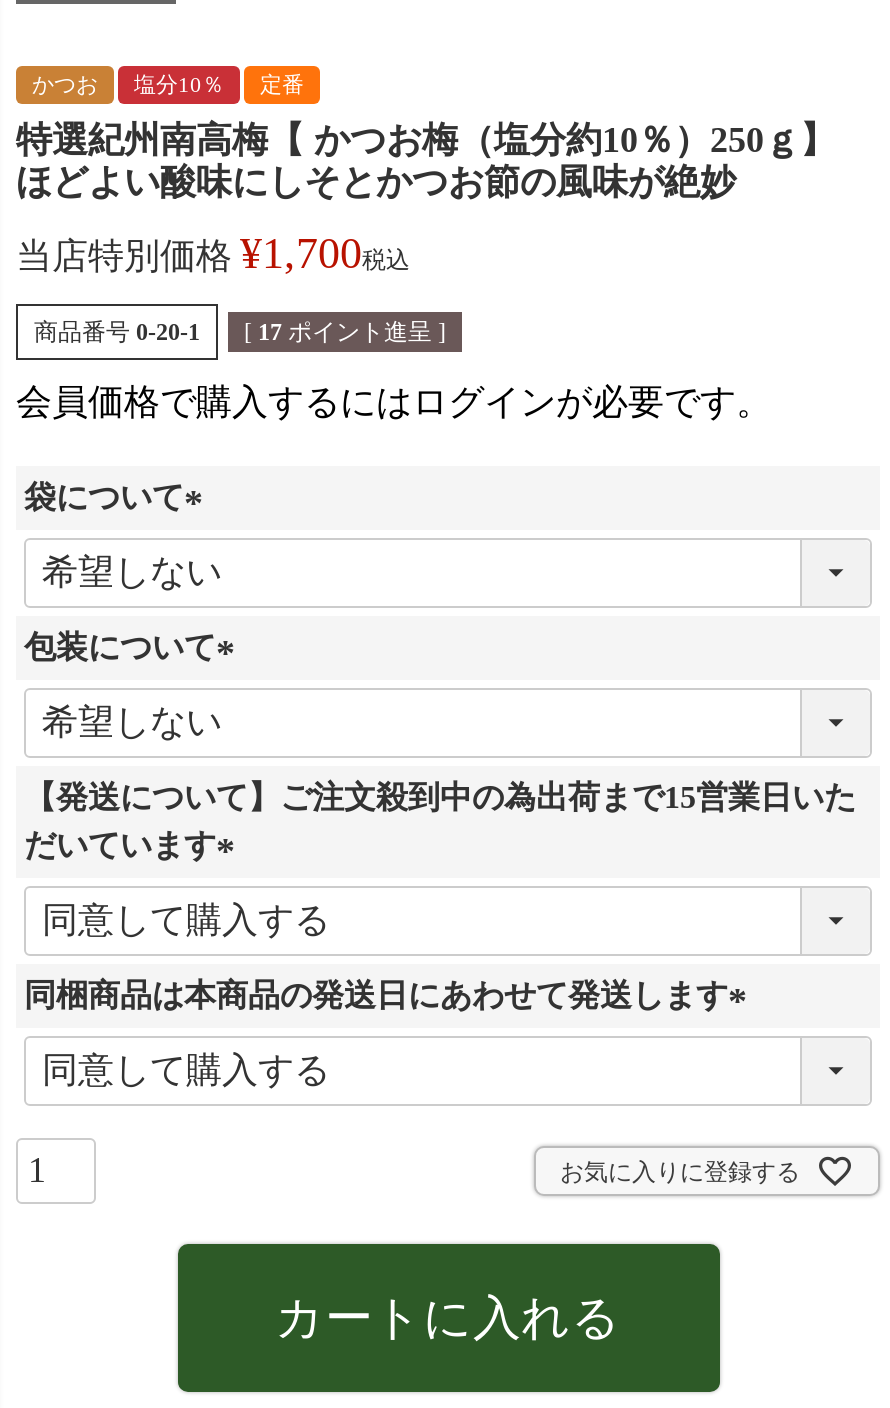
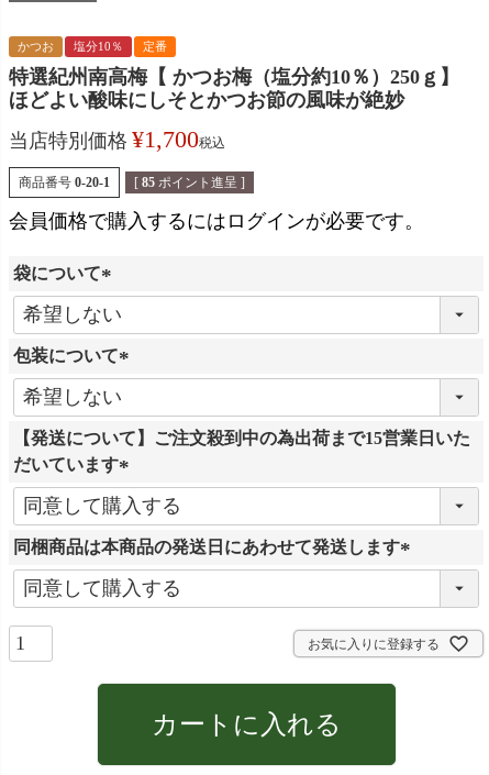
[244,317,446,345] [ 17 ポイント進呈 ] -> [134,174,245,190] [ 85 ポイント進呈 ]

